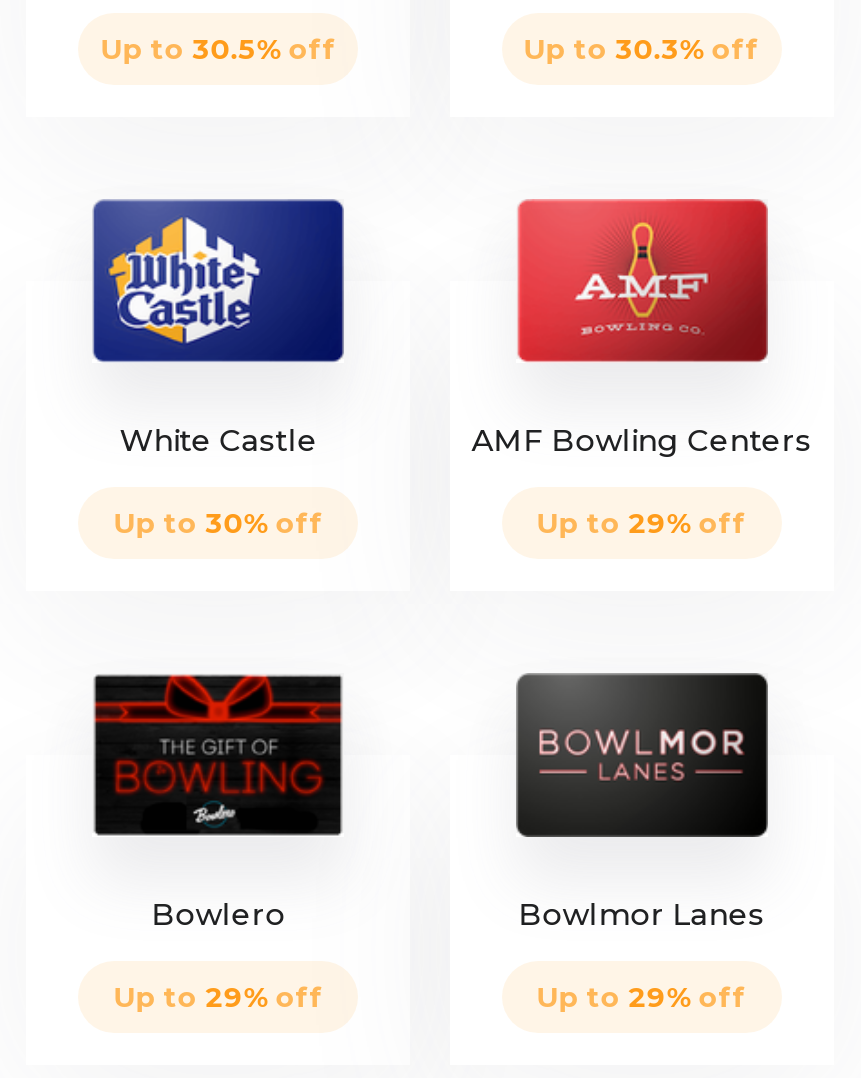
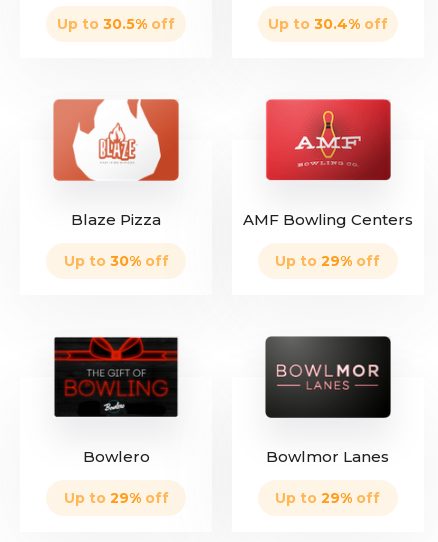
[524,30,760,66] Up to 30.3% off -> [268,14,388,32] Up to 30.4% off
[92,197,346,459] [image] | White Castle -> [53,99,180,229] [image] | Blaze Pizza

